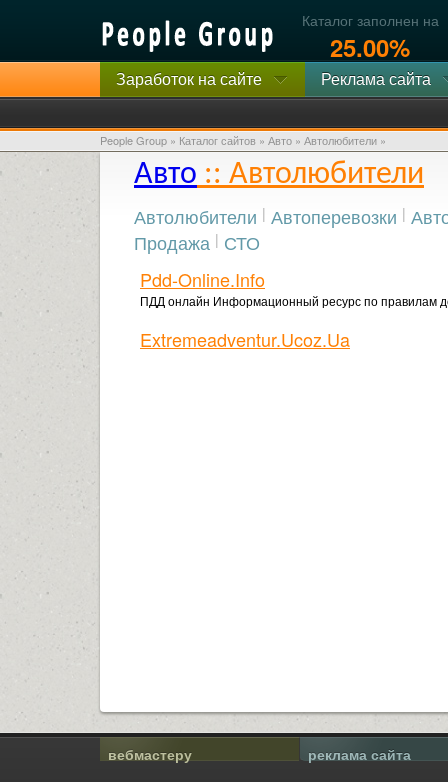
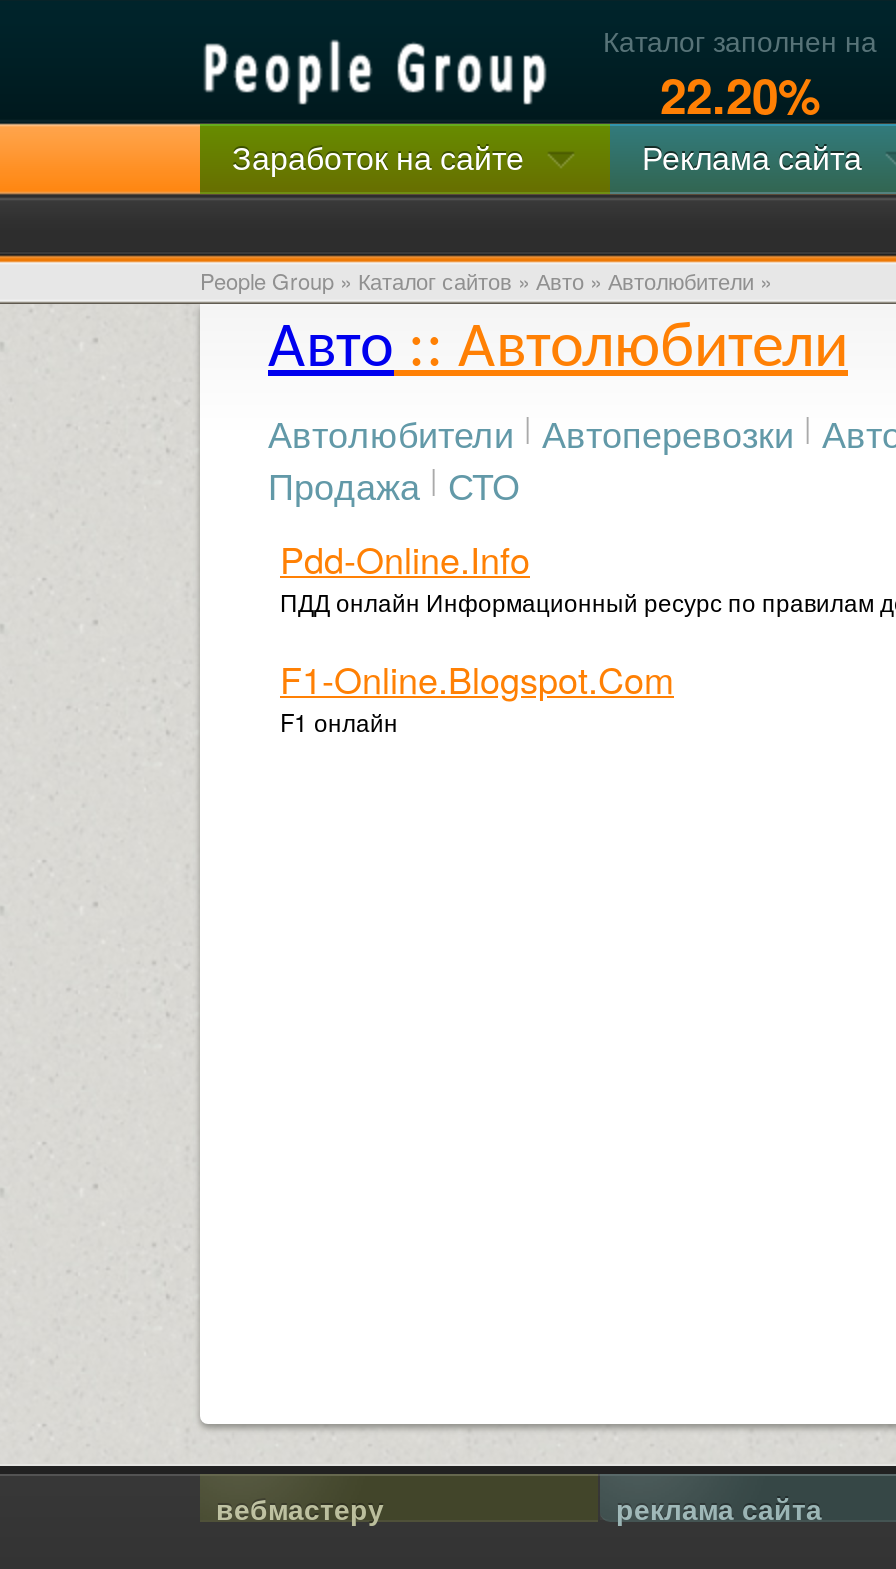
[330,30,410,64] 25.00% -> [660,60,820,128] 22.20%
[140,326,350,352] Extremeadventur.ucoz.ua -> [280,652,674,738] F1-Online.blogspot.com | F1 онлайн

